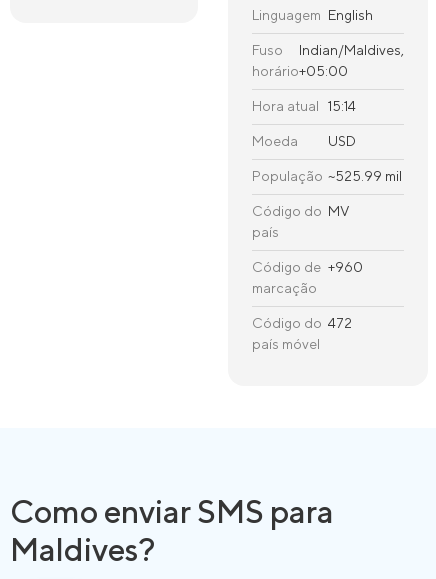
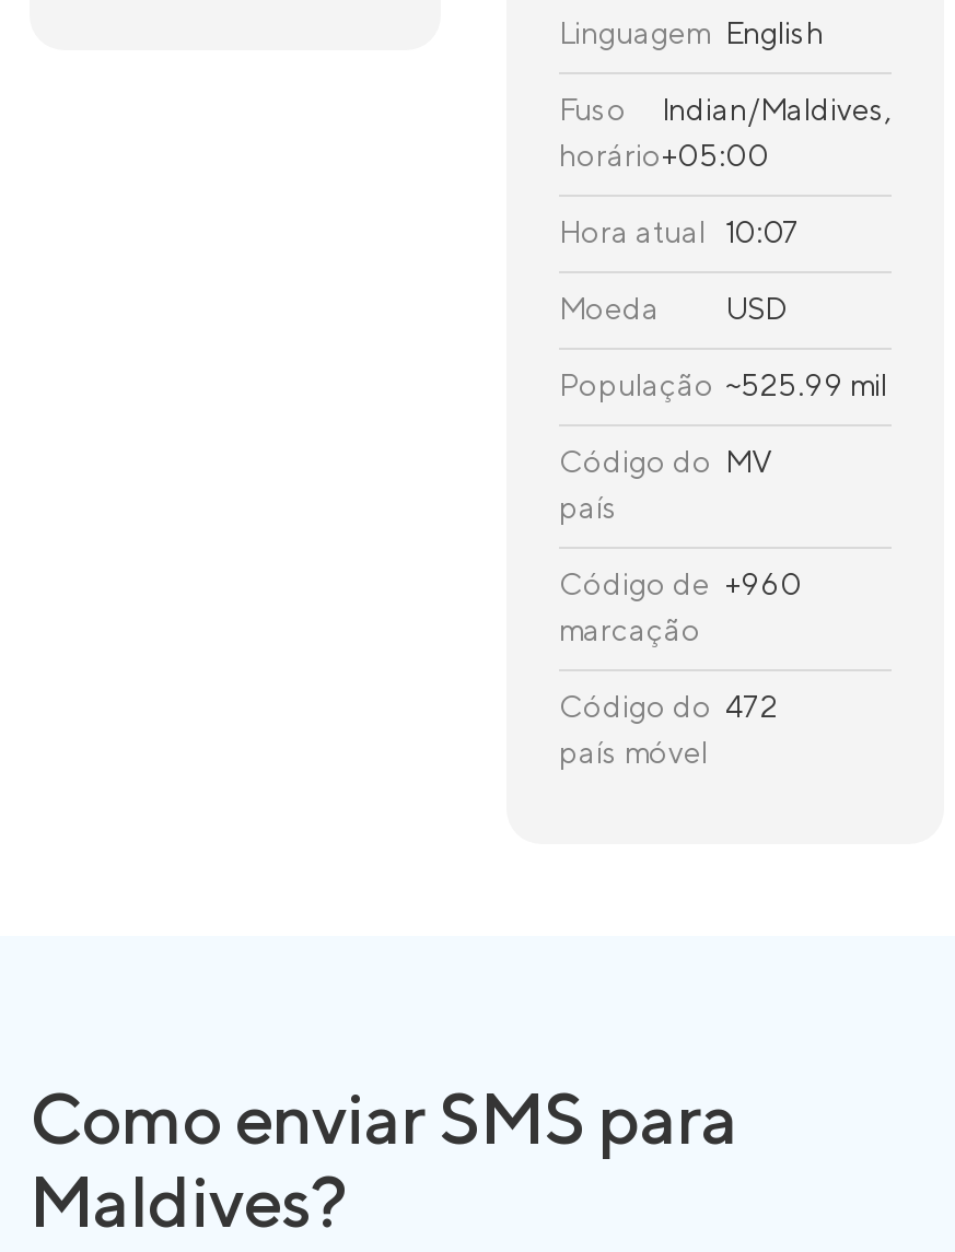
[252,98,356,114] Hora atual 15:14 -> [559,215,800,250] Hora atual 10:07

